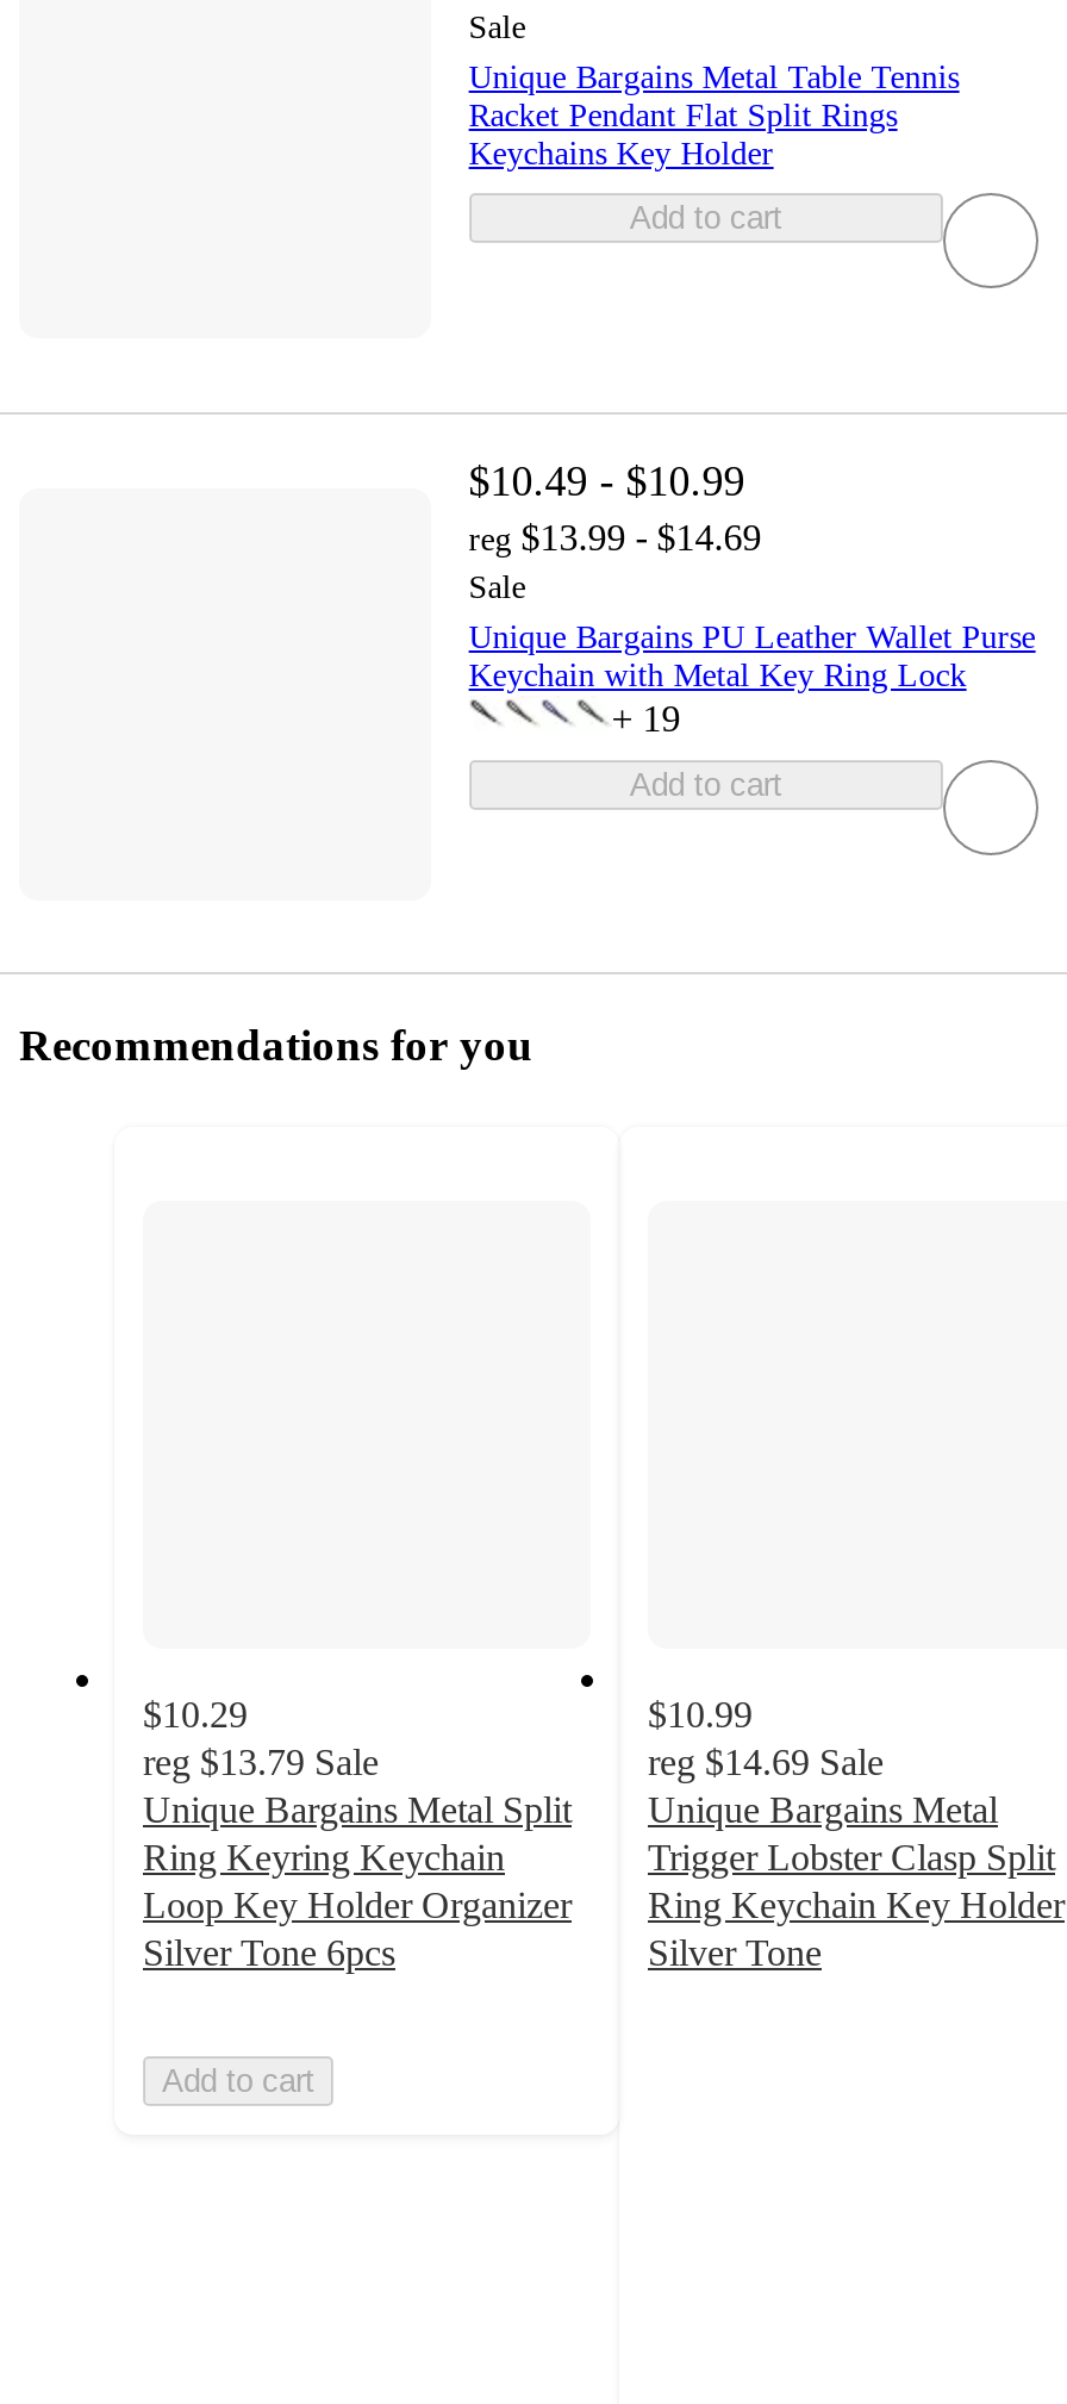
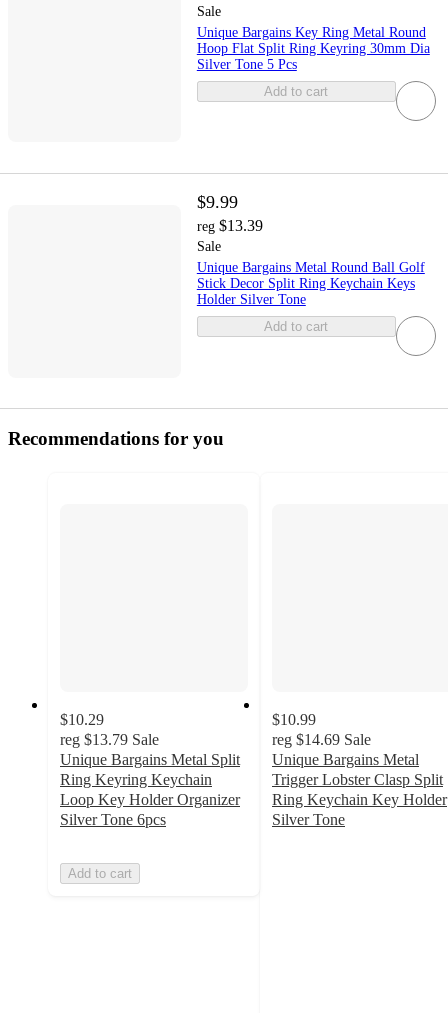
[469,59,959,171] Unique Bargains Metal Table Tennis | Racket Pendant Flat Split Rings | Keychains Key Holder -> [197,25,430,72] Unique Bargains Key Ring Metal Round | Hoop Flat Split Ring Keyring 30mm Dia | Silver Tone 5 Pcs
[469,458,762,558] $10.49 - $10.99 | reg $13.99 - $14.69 -> [197,192,263,234] $9.99 | reg $13.39
[469,620,1036,739] Unique Bargains PU Leather Wallet Purse | Keychain with Metal Key Ring Lock | + 19 -> [197,260,425,307] Unique Bargains Metal Round Ball Golf | Stick Decor Split Ring Keychain Keys | Holder Silver Tone

